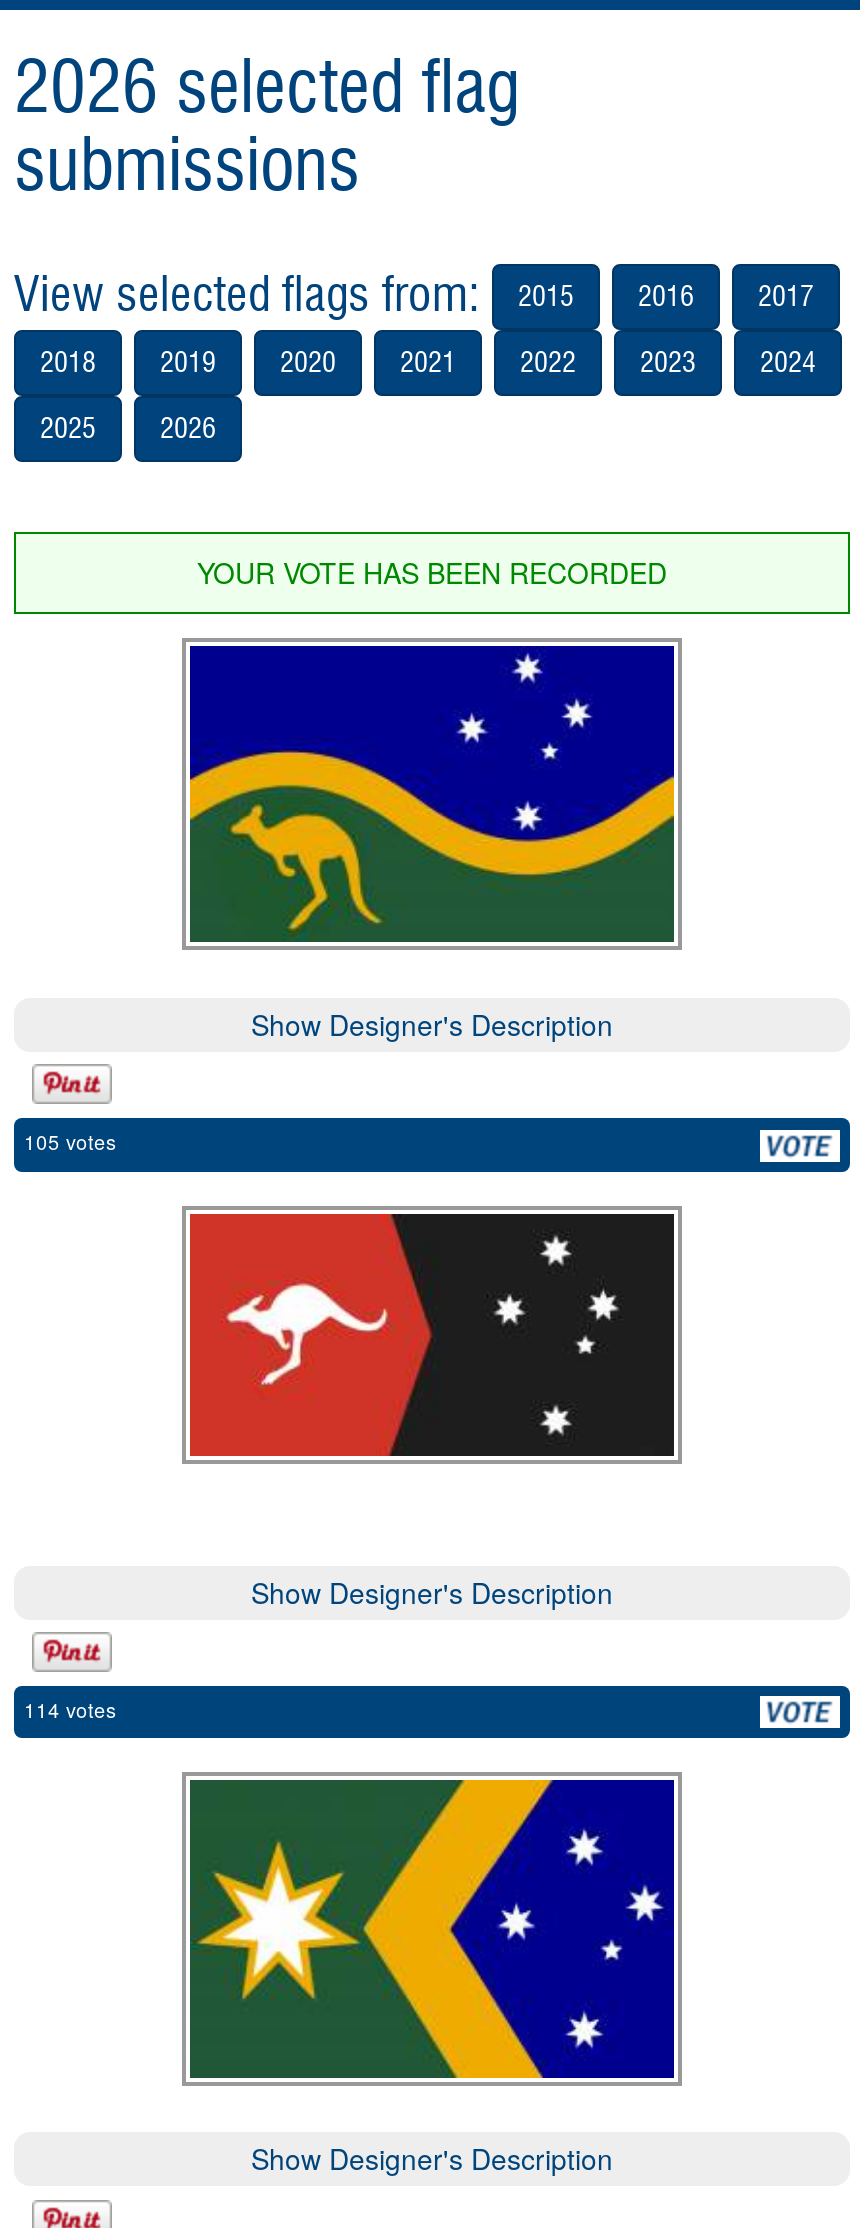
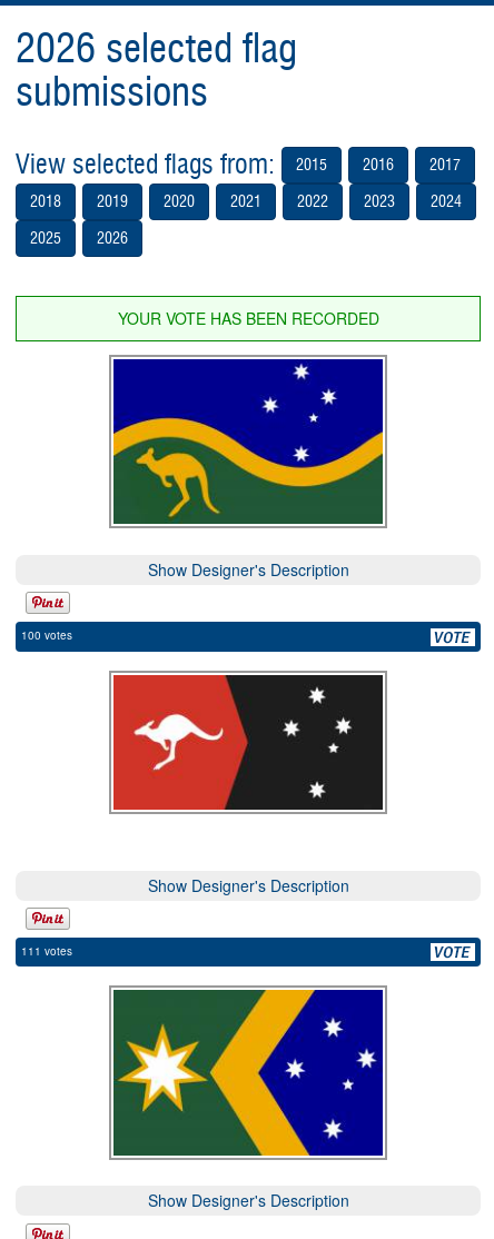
[24,1129,116,1157] 105 votes -> [21,628,72,643] 100 votes
[24,1696,116,1724] 114 votes -> [21,943,72,959] 111 votes

